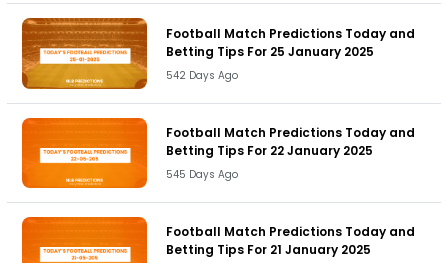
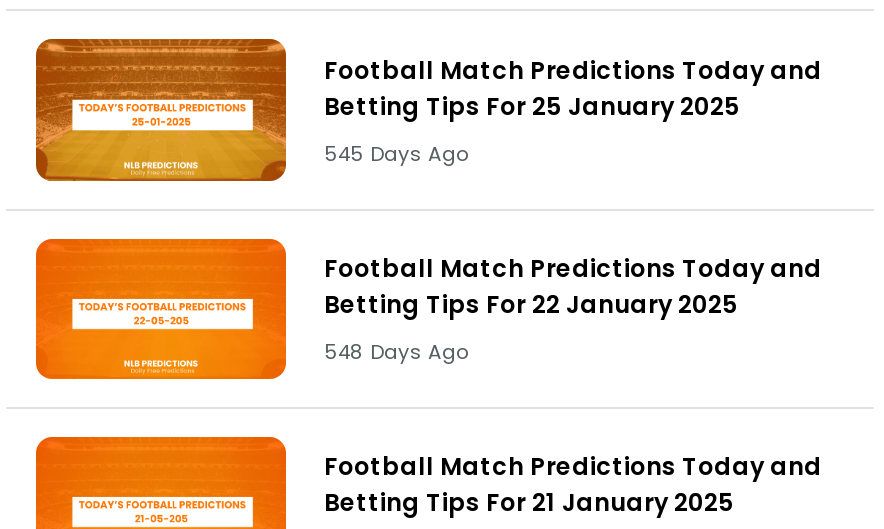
[166,68,238,83] 542 Days Ago -> [324,138,468,168] 545 Days Ago
[166,167,238,182] 545 Days Ago -> [324,337,468,367] 548 Days Ago

